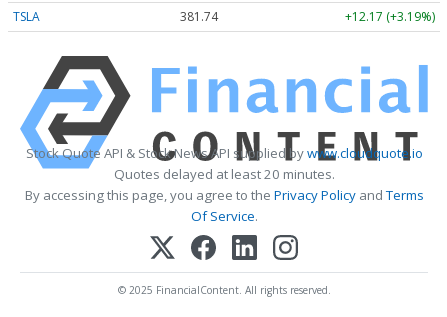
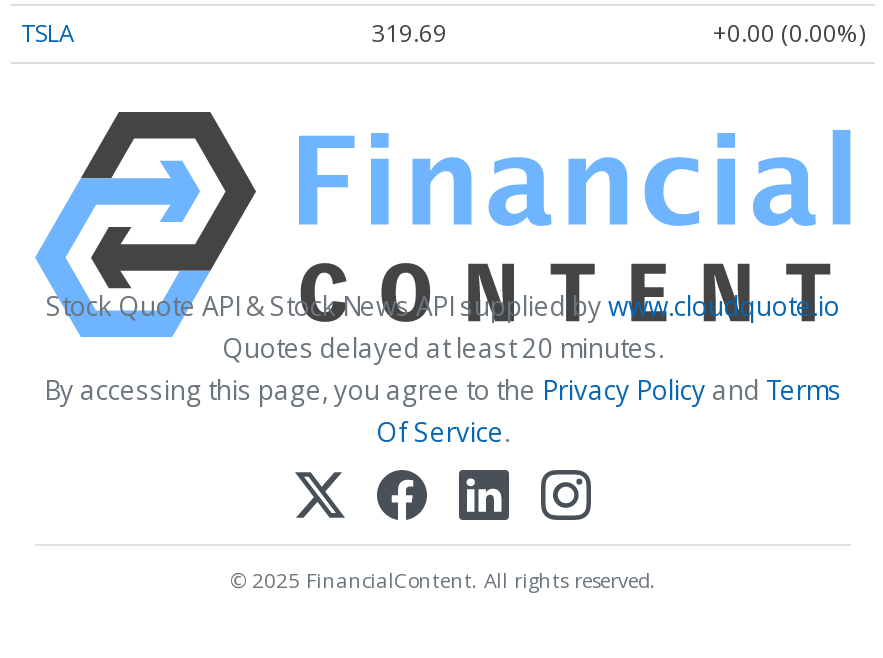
[180,8,218,25] 381.74 -> [371,16,447,50] 319.69
[345,8,435,25] +12.17 (+3.19%) -> [713,16,865,50] +0.00 (0.00%)

